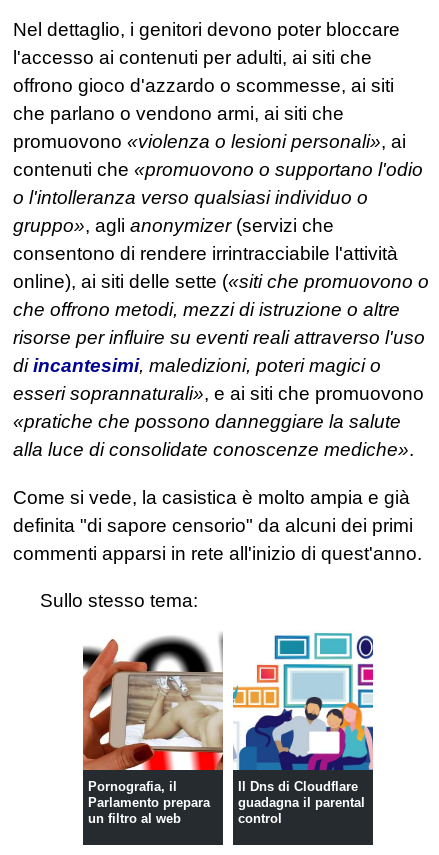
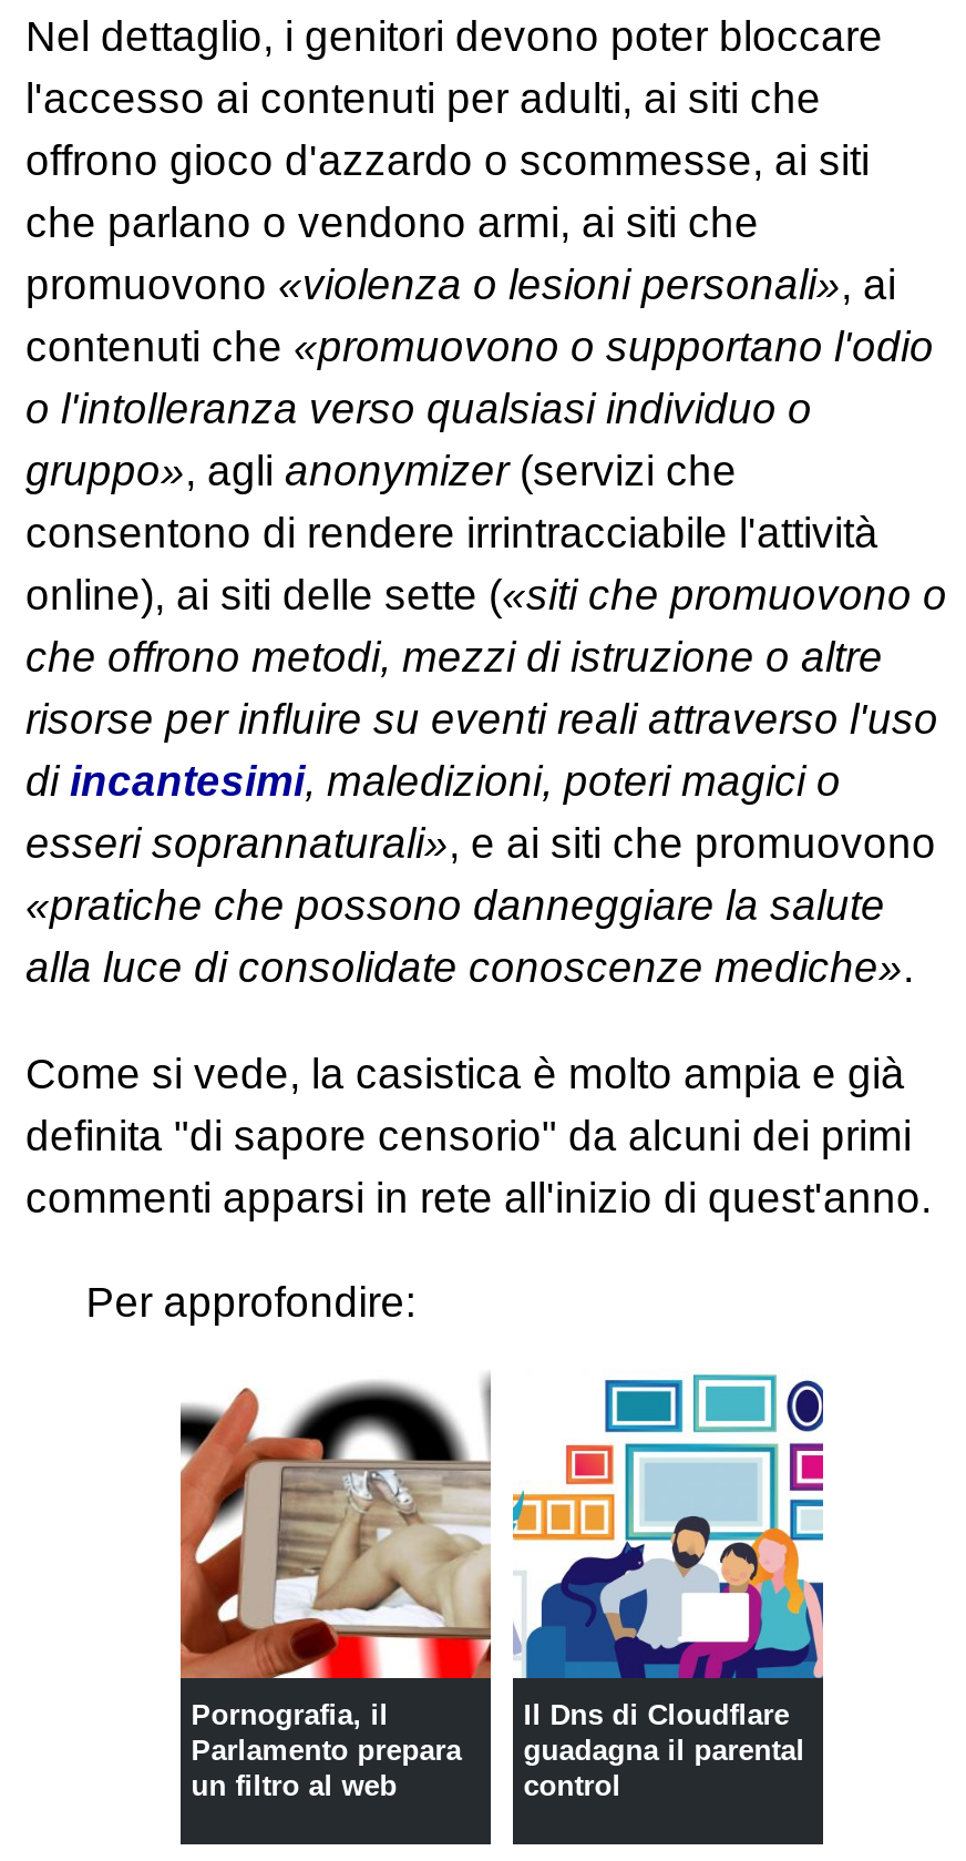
[40,590,198,611] Sullo stesso tema: -> [86,1279,416,1325] Per approfondire:

